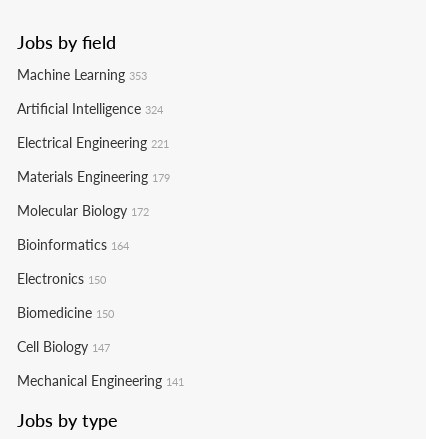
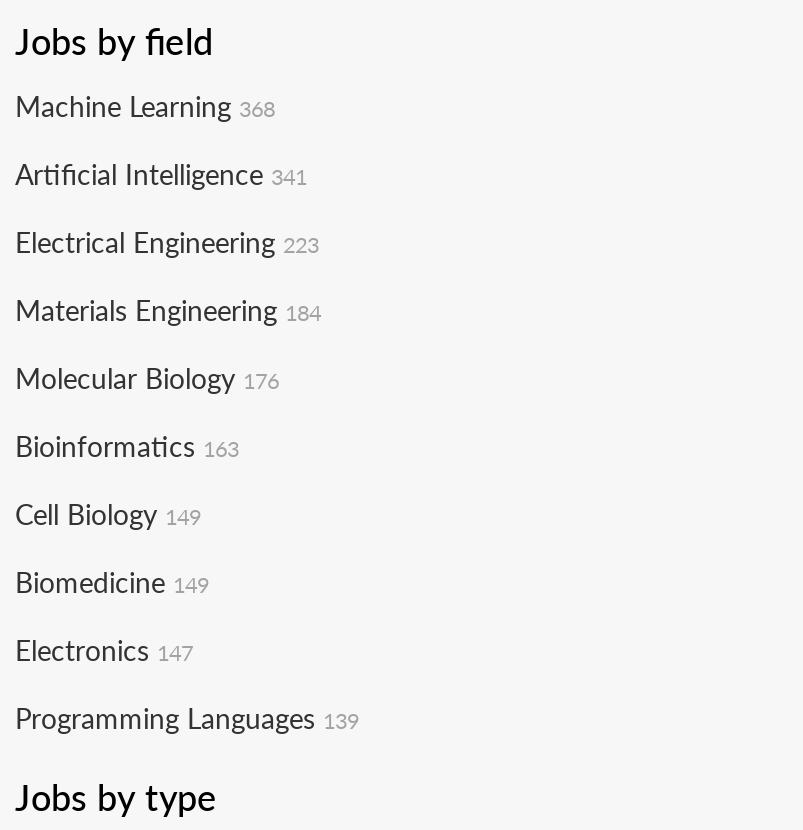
[17,64,147,84] Machine Learning 353 -> [15,85,275,125] Machine Learning 368
[17,98,163,118] Artificial Intelligence 324 -> [15,153,307,193] Artificial Intelligence 341
[17,132,169,152] Electrical Engineering 221 -> [15,221,319,261] Electrical Engineering 223
[17,166,170,186] Materials Engineering 179 -> [15,289,321,329] Materials Engineering 184
[17,200,149,220] Molecular Biology 172 -> [15,357,279,397] Molecular Biology 176
[17,234,129,254] Bioinformatics 164 -> [15,425,239,465] Bioinformatics 163
[17,268,106,288] Electronics 150 -> [15,493,201,533] Cell Biology 149
[17,302,114,322] Biomedicine 150 -> [15,561,209,601] Biomedicine 149
[17,336,110,356] Cell Biology 147 -> [15,629,193,669] Electronics 147
[17,370,184,390] Mechanical Engineering 141 -> [15,697,359,737] Programming Languages 139

